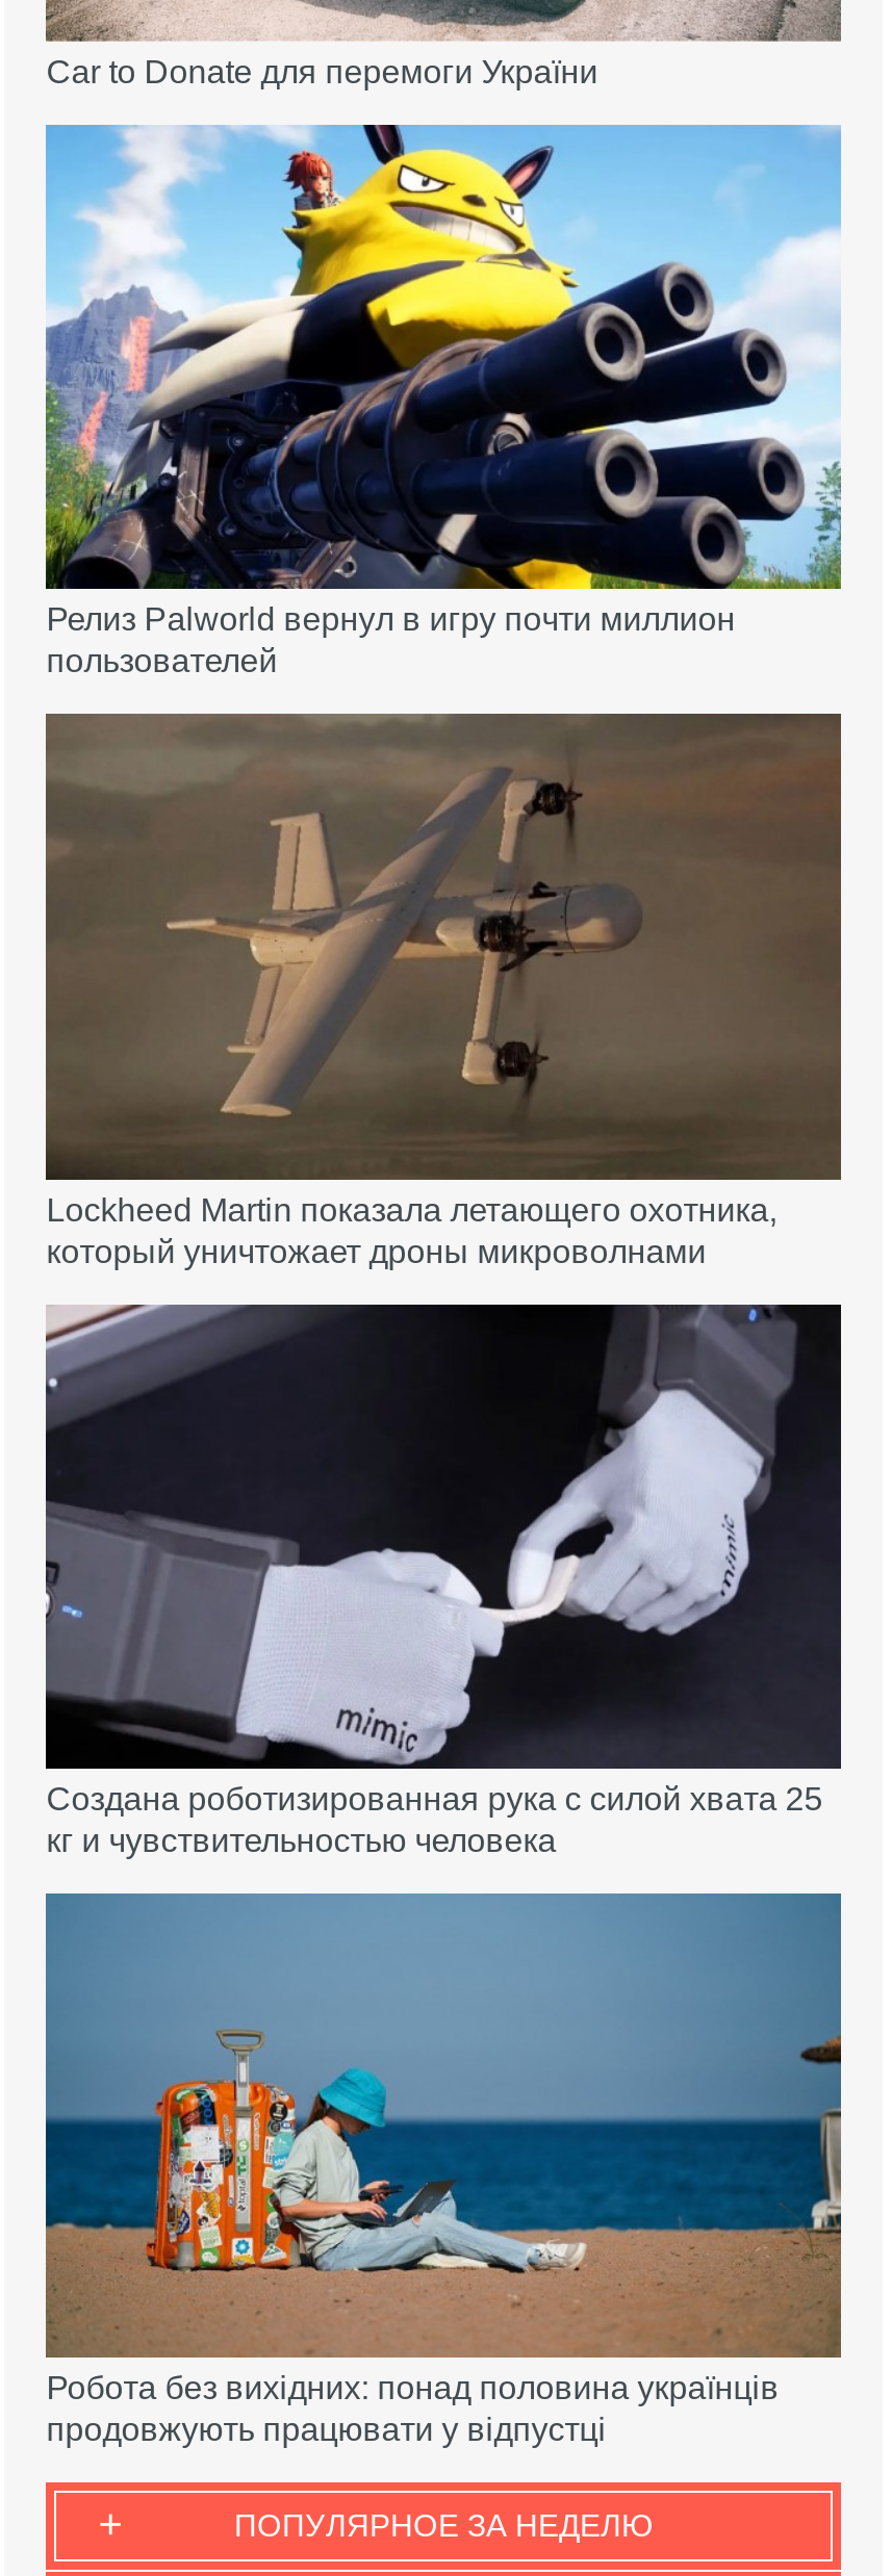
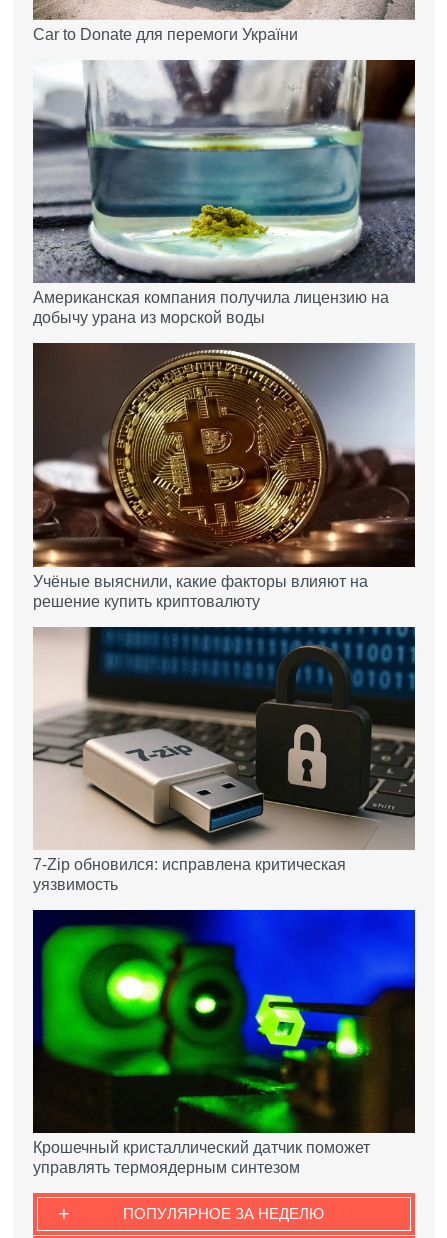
[44,123,843,679] [image] | Релиз Palworld вернул в игру почти миллион | пользователей -> [32,59,416,326] [image] | Американская компания получила лицензию на | добычу урана из морской воды
[44,712,843,1268] [image] | Lockheed Martin показала летающего охотника, | который уничтожает дроны микроволнами -> [33,343,415,610] [image] | Учёные выяснили, какие факторы влияют на | решение купить криптовалюту
[44,1303,843,1858] [image] | Создана роботизированная рука с силой хвата 25 | кг и чувствительностью человека -> [33,626,416,893] [image] | 7-Zip обновился: исправлена критическая | уязвимость
[44,1891,843,2448] [image] | Робота без вихідних: понад половина українців | продовжують працювати у відпустці -> [32,909,416,1176] [image] | Крошечный кристаллический датчик поможет | управлять термоядерным синтезом

